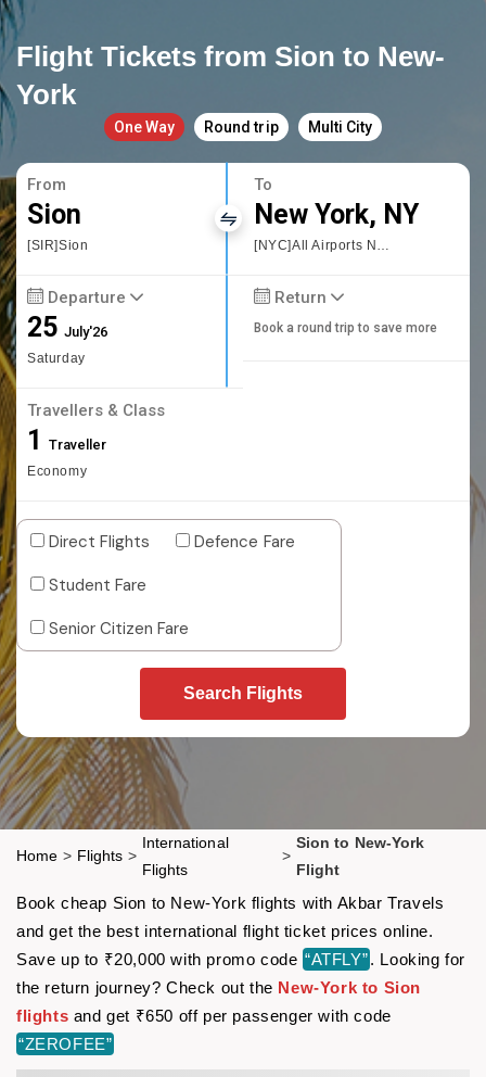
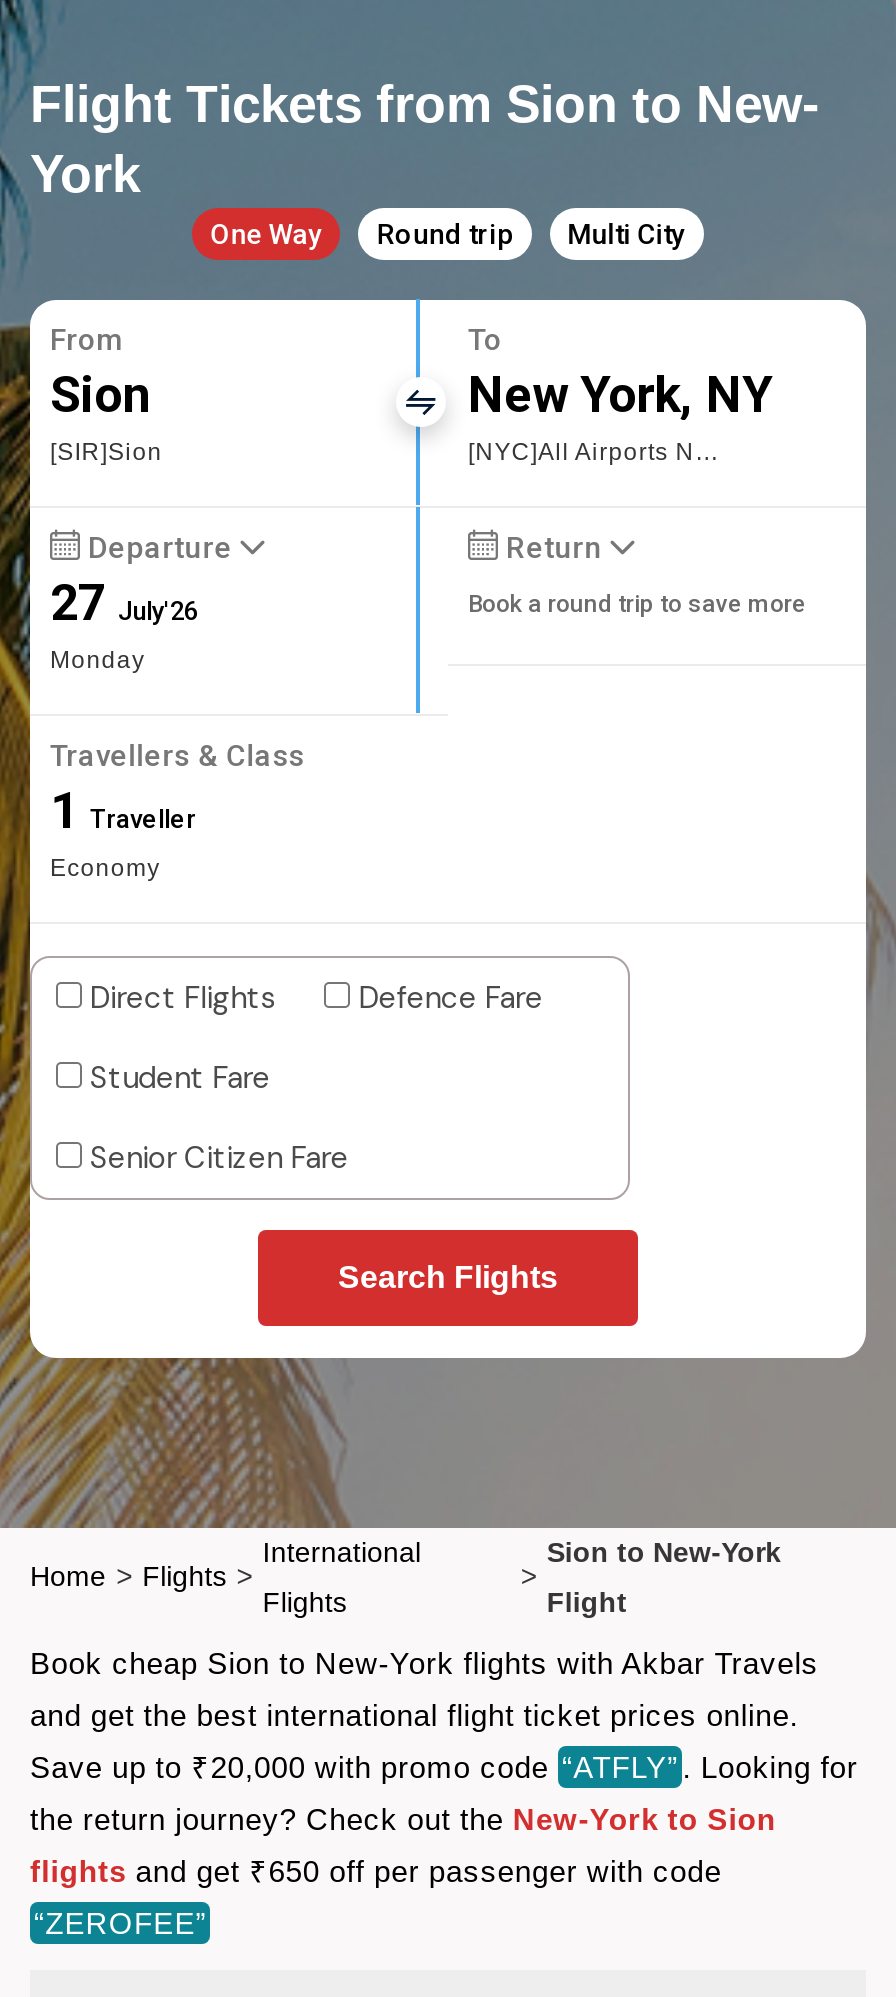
[27,311,107,366] 25 July'26 | Saturday -> [50,574,198,674] 27 July'26 | Monday

